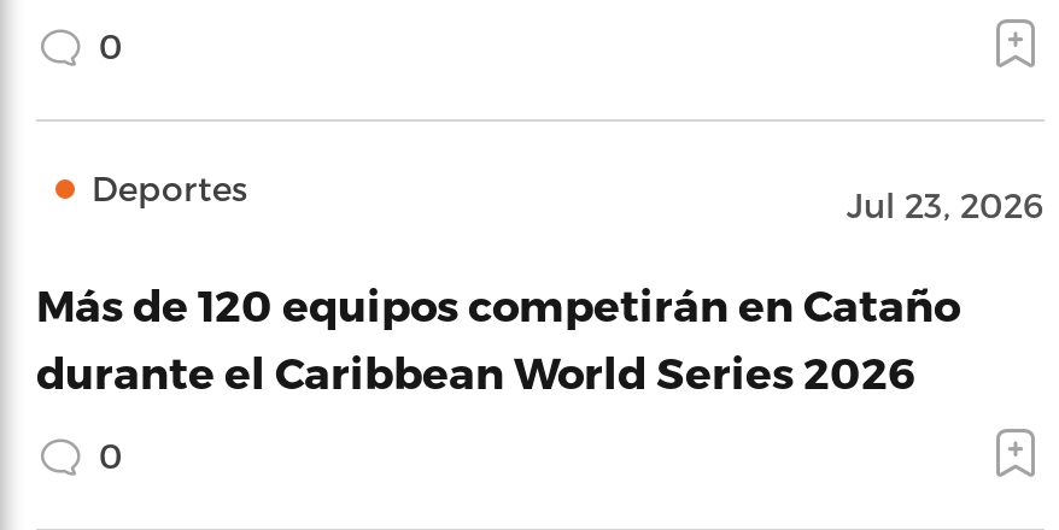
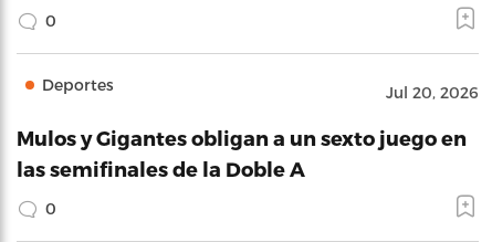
[847,183,1045,224] Jul 23, 2026 -> [386,83,479,102] Jul 20, 2026
[36,277,960,395] Más de 120 equipos competirán en Cataño | durante el Caribbean World Series 2026 -> [17,126,467,180] Mulos y Gigantes obligan a un sexto juego en | las semifinales de la Doble A

